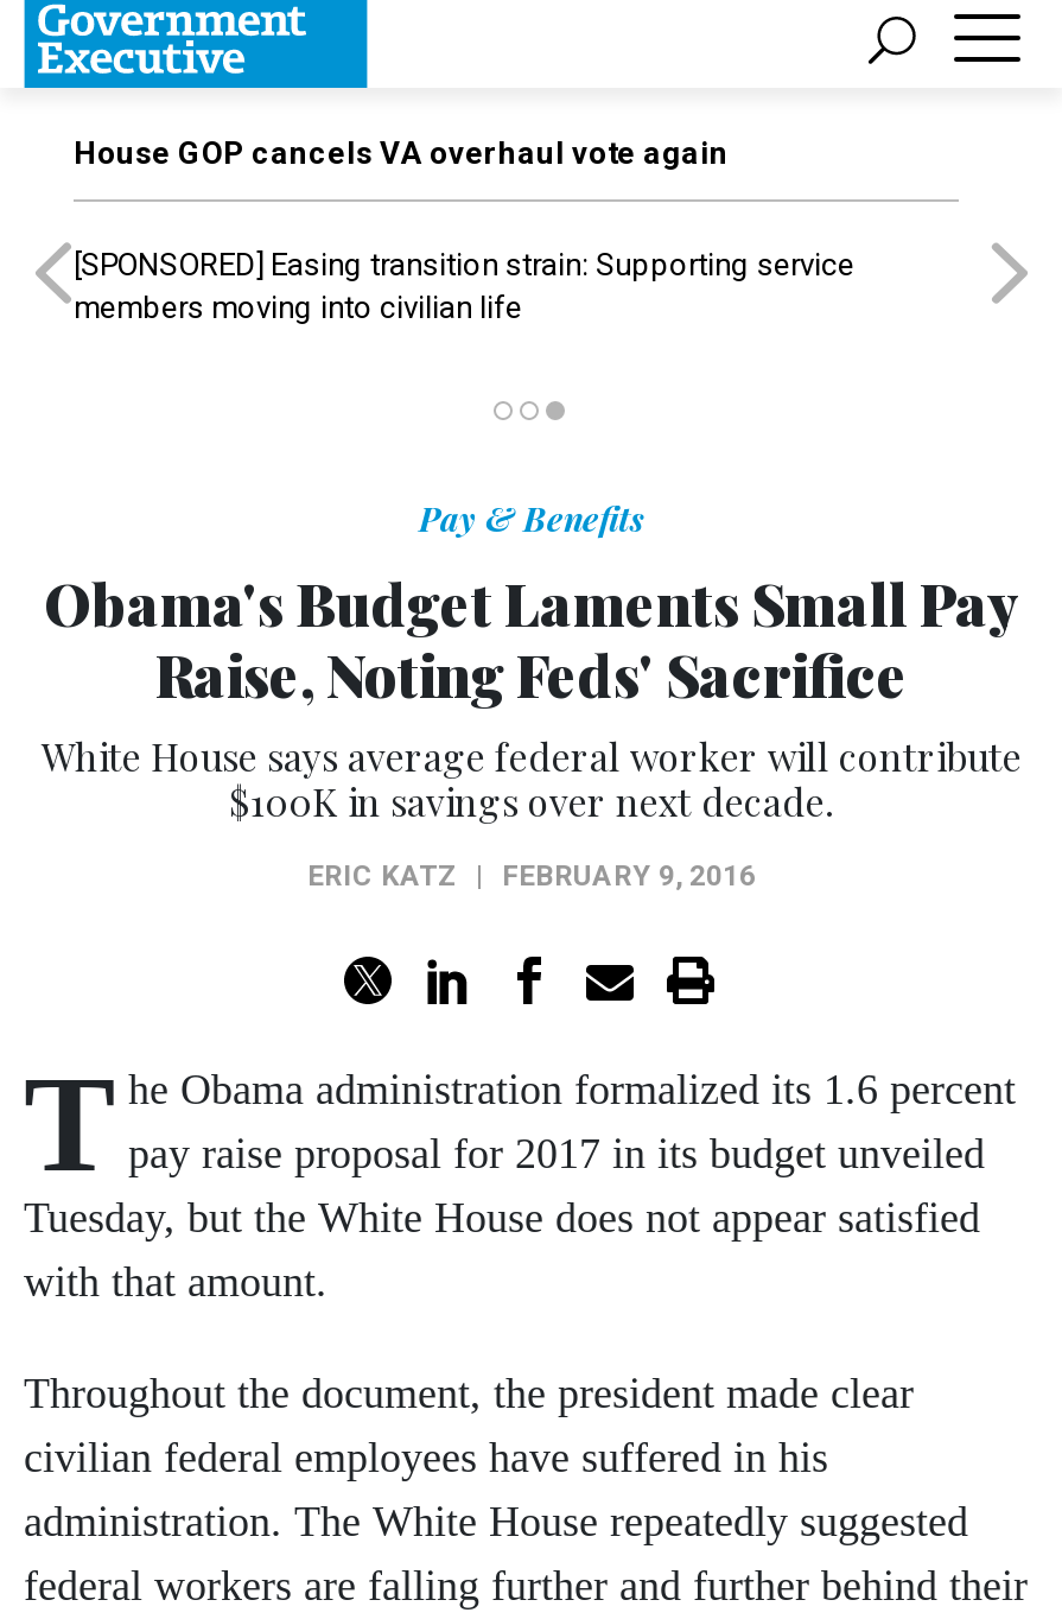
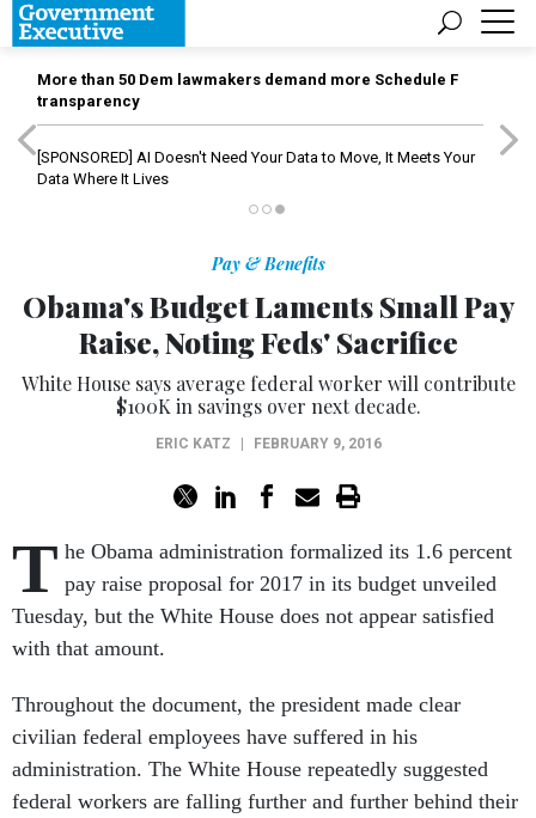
[74,135,729,171] House GOP cancels VA overhaul vote again -> [37,71,458,110] More than 50 Dem lawmakers demand more Schedule F | transparency
[74,247,854,325] [SPONSORED] Easing transition strain: Supporting service | members moving into civilian life -> [37,148,475,188] [SPONSORED] AI Doesn't Need Your Data to Move, It Meets Your | Data Where It Lives

